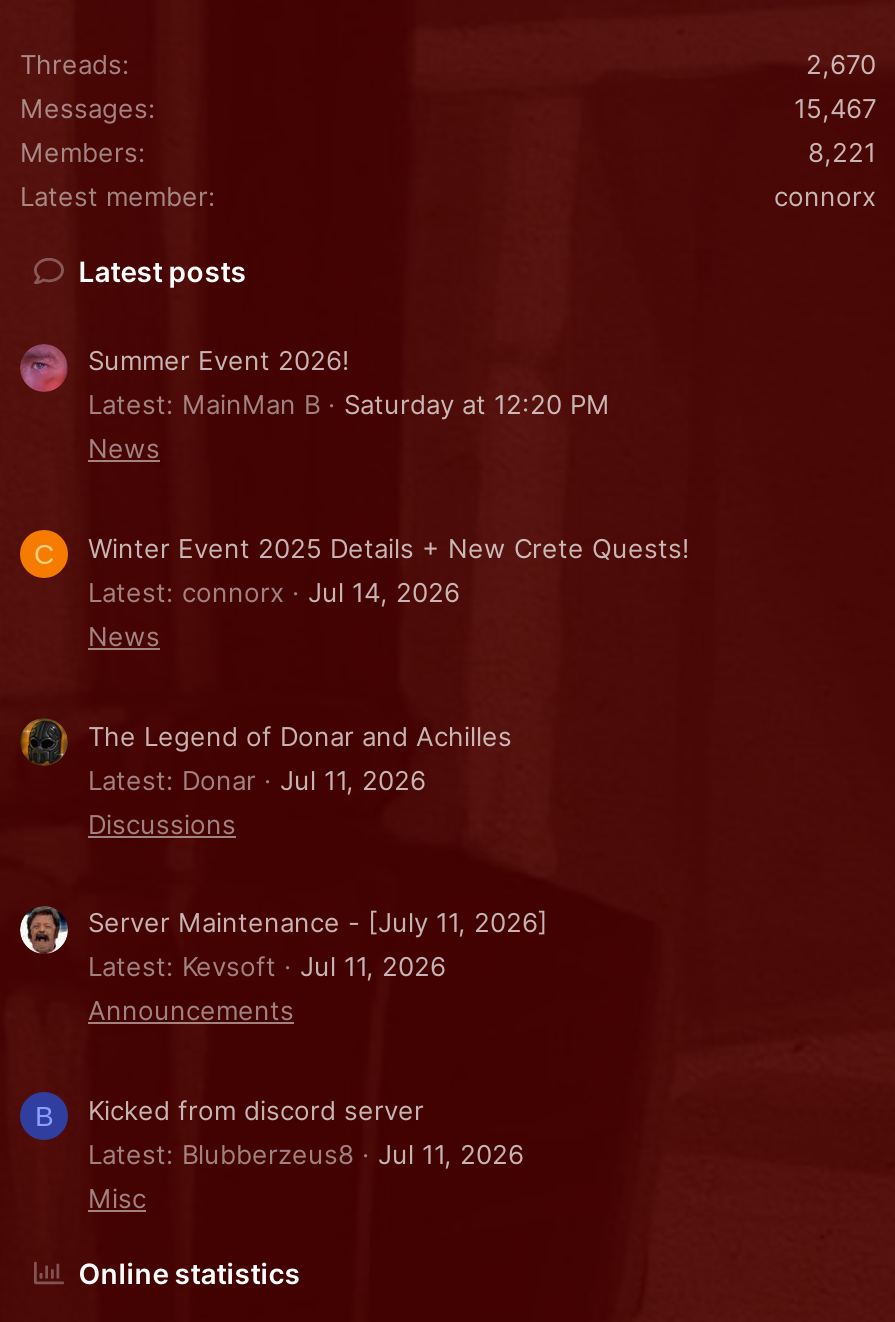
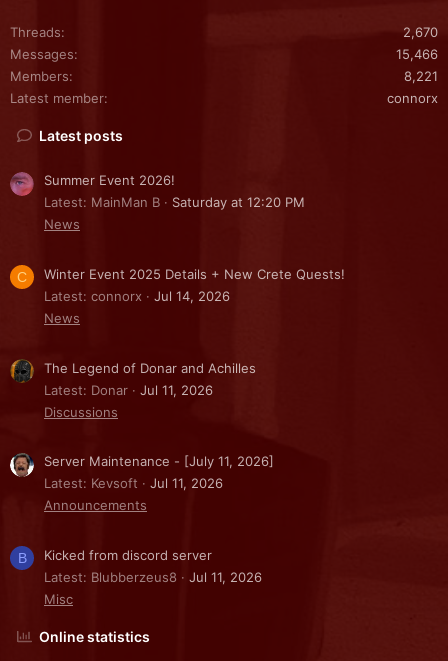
[794,91,876,123] 15,467 -> [396,46,438,62] 15,466

